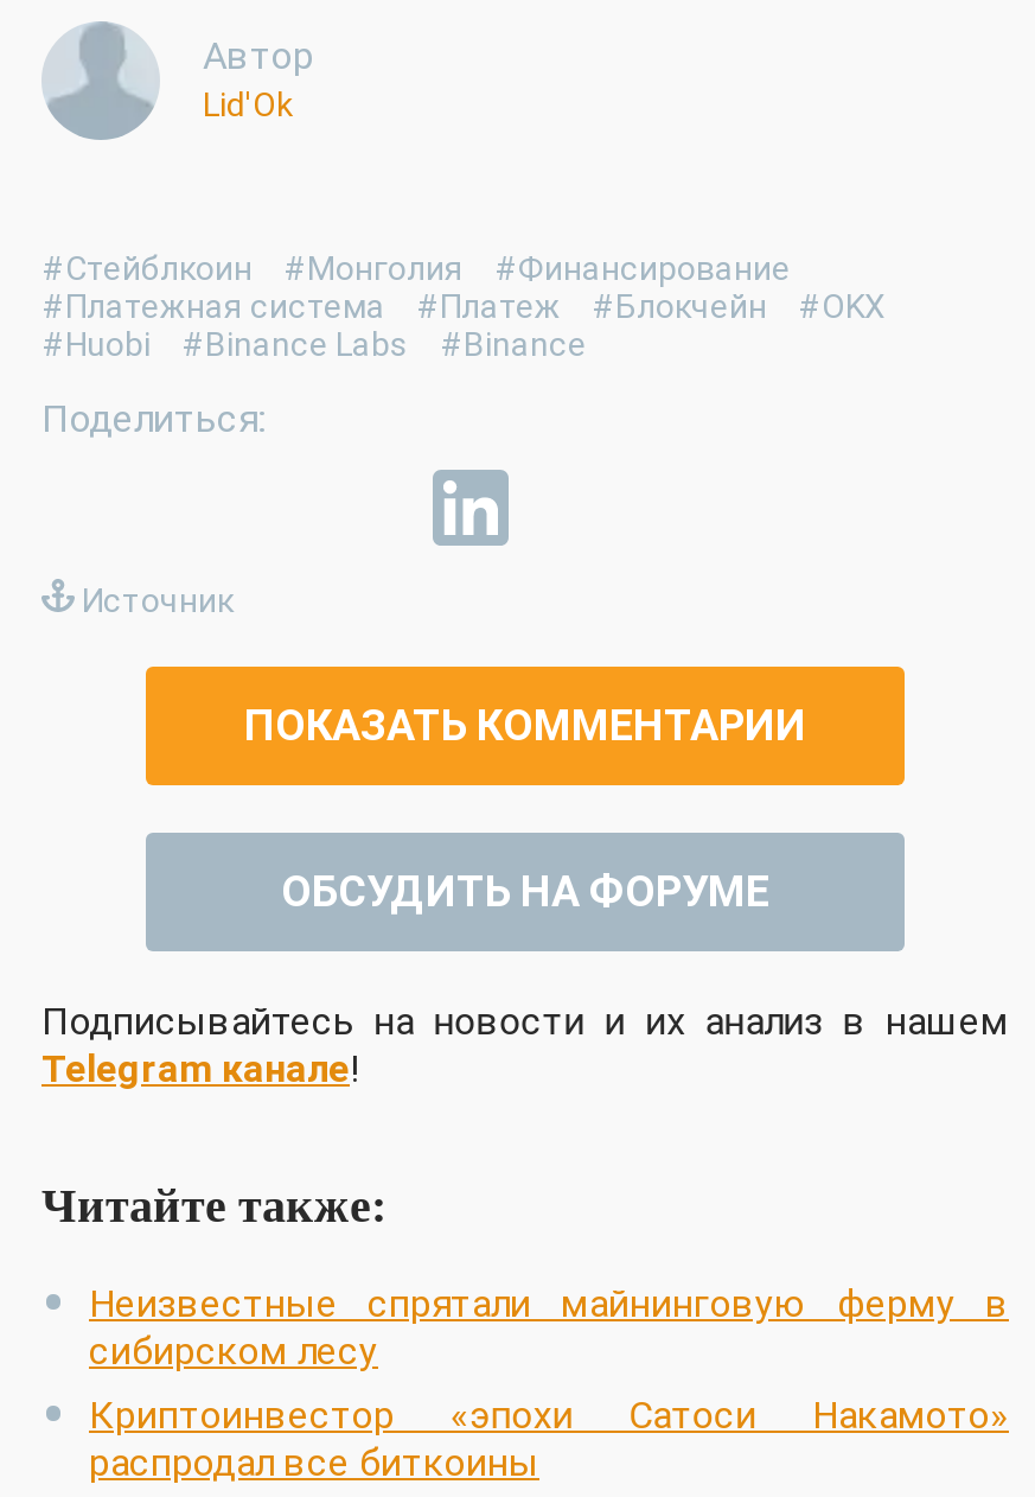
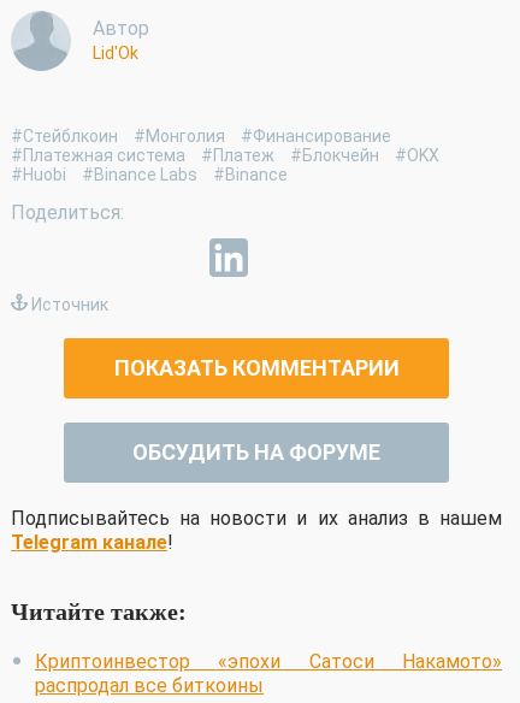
[89,1282,1009,1375] Неизвестные спрятали майнинговую ферму в | сибирском лесу -> none

